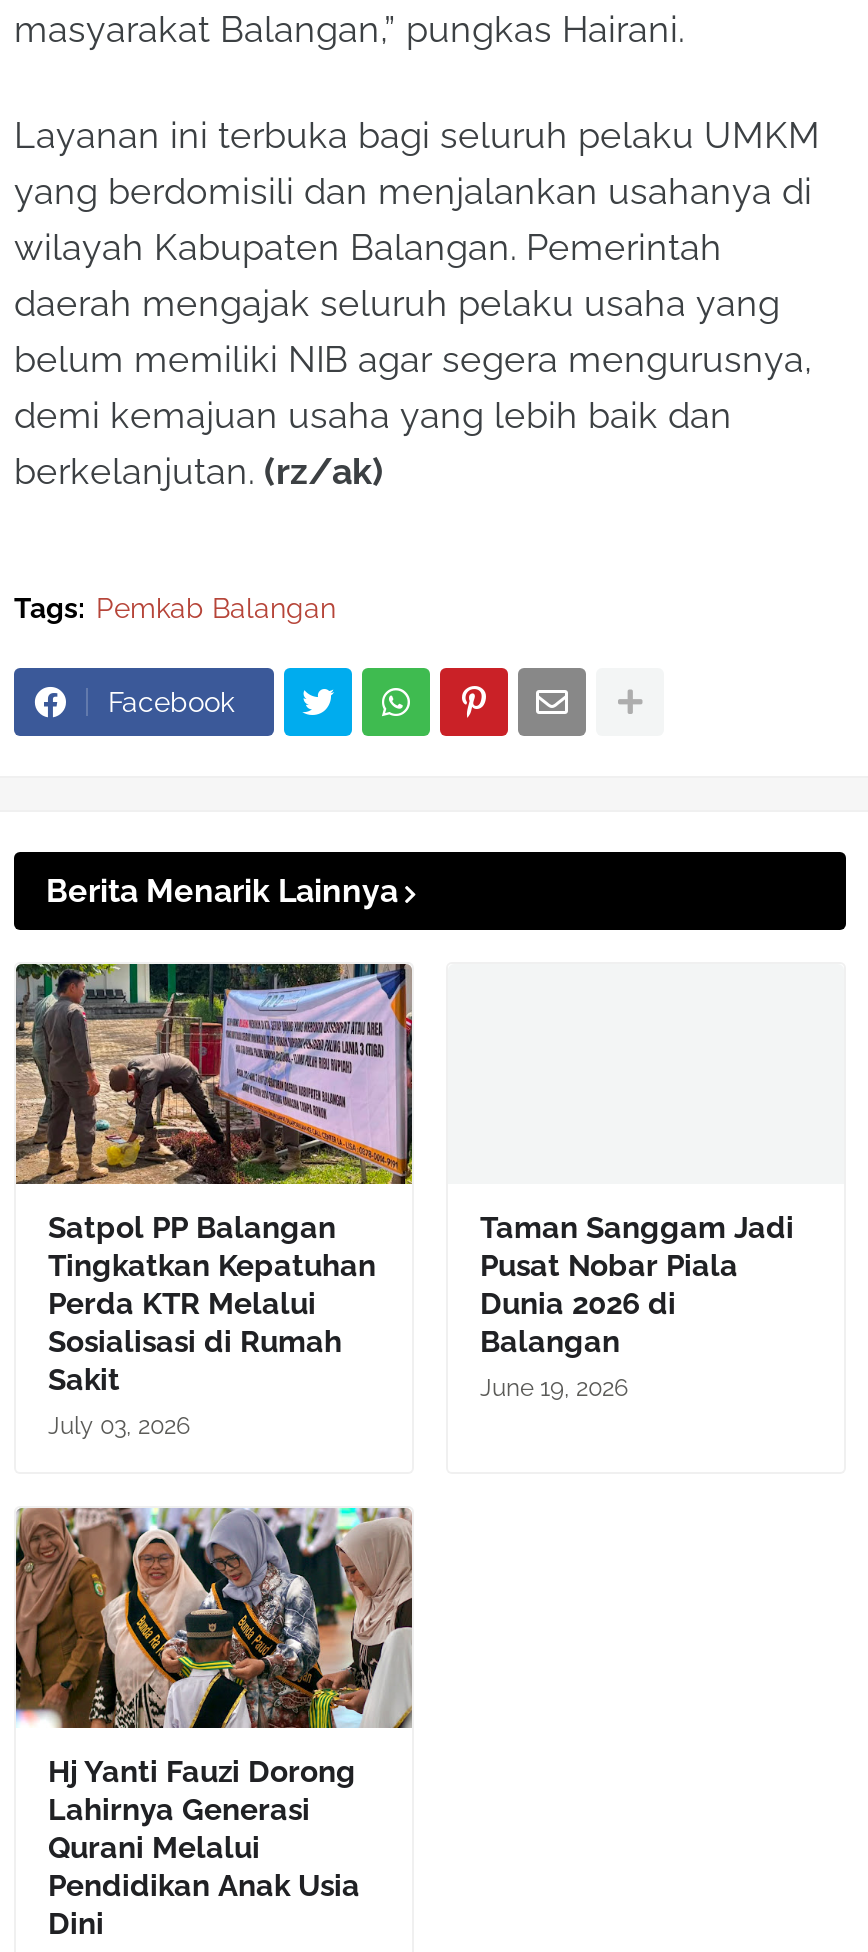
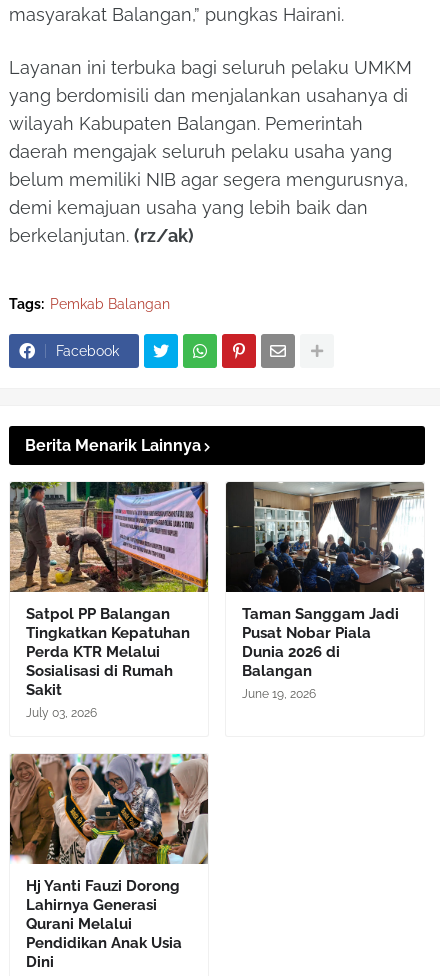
none -> [225,481,425,593] [image]

